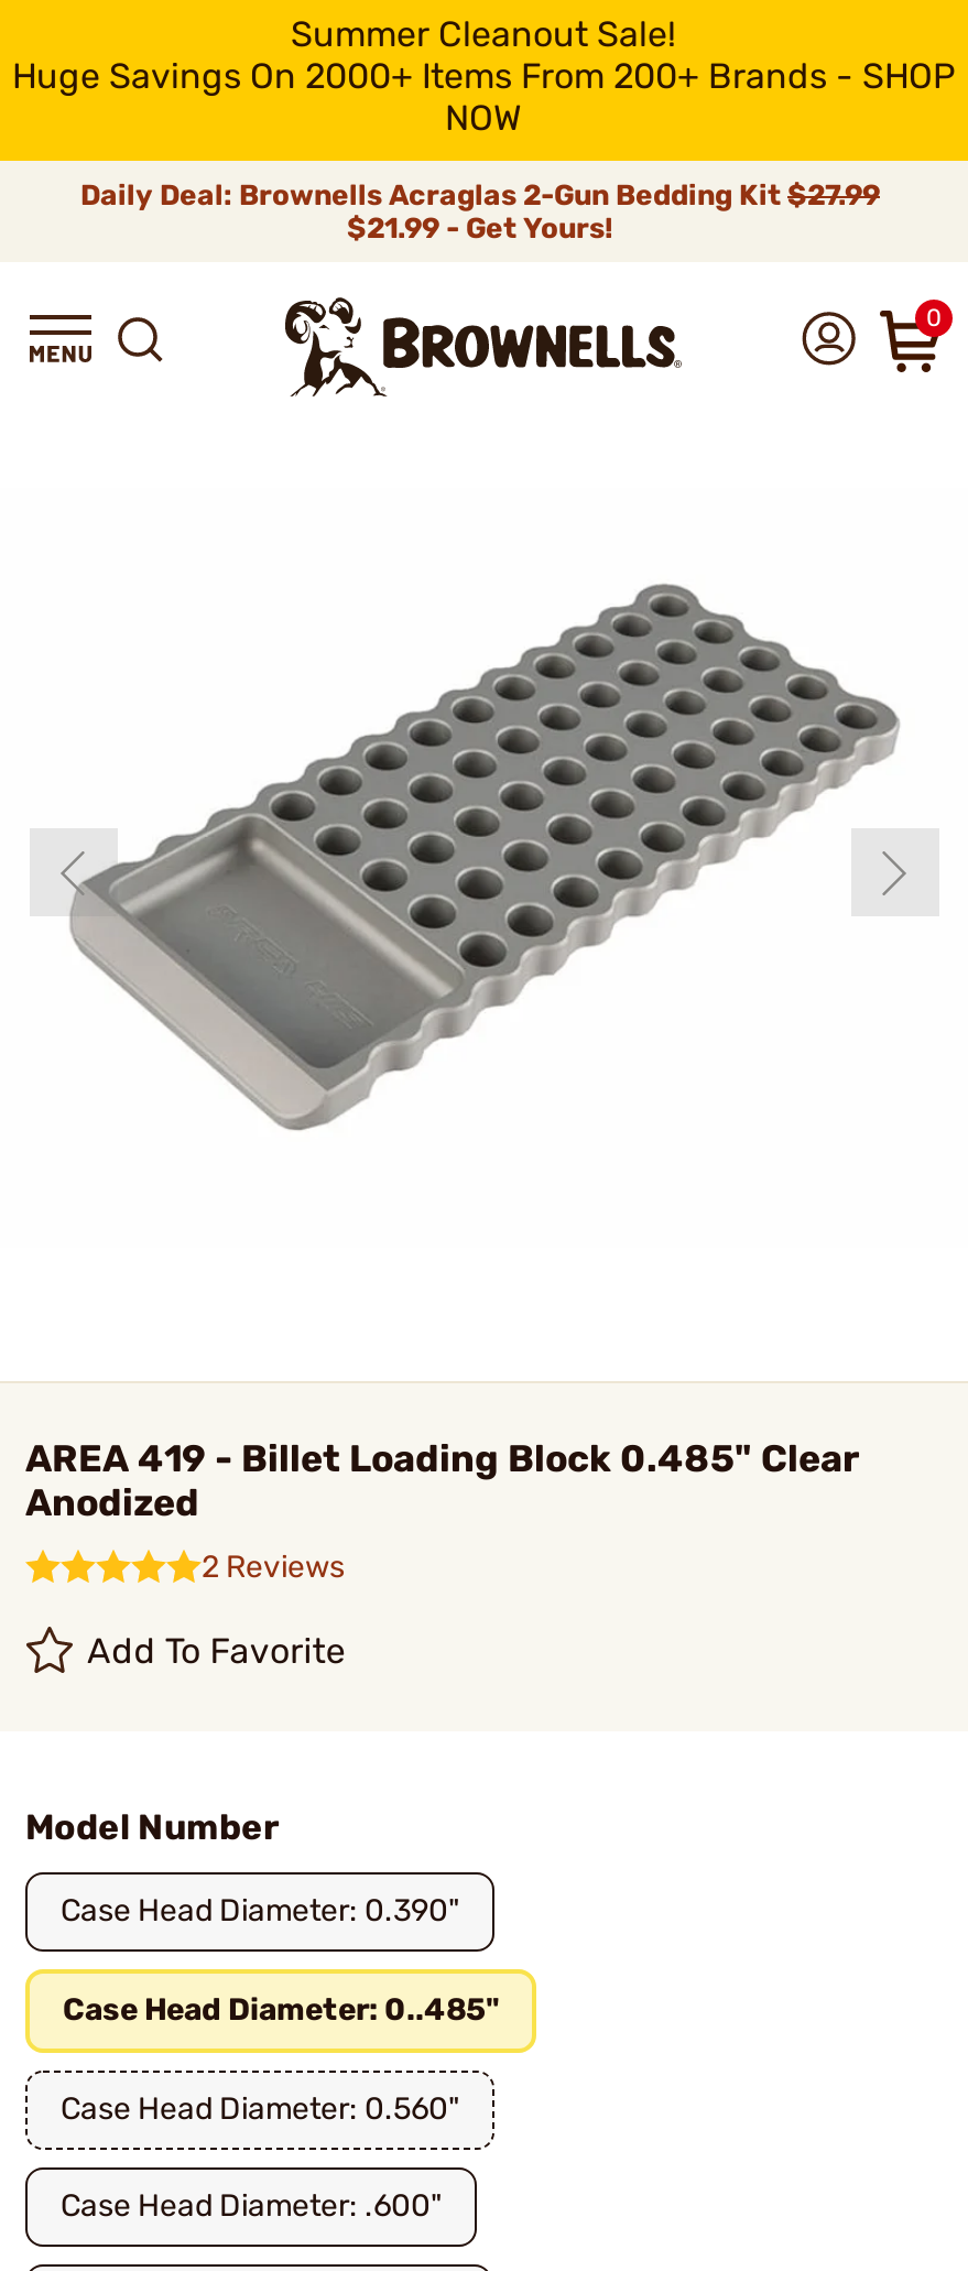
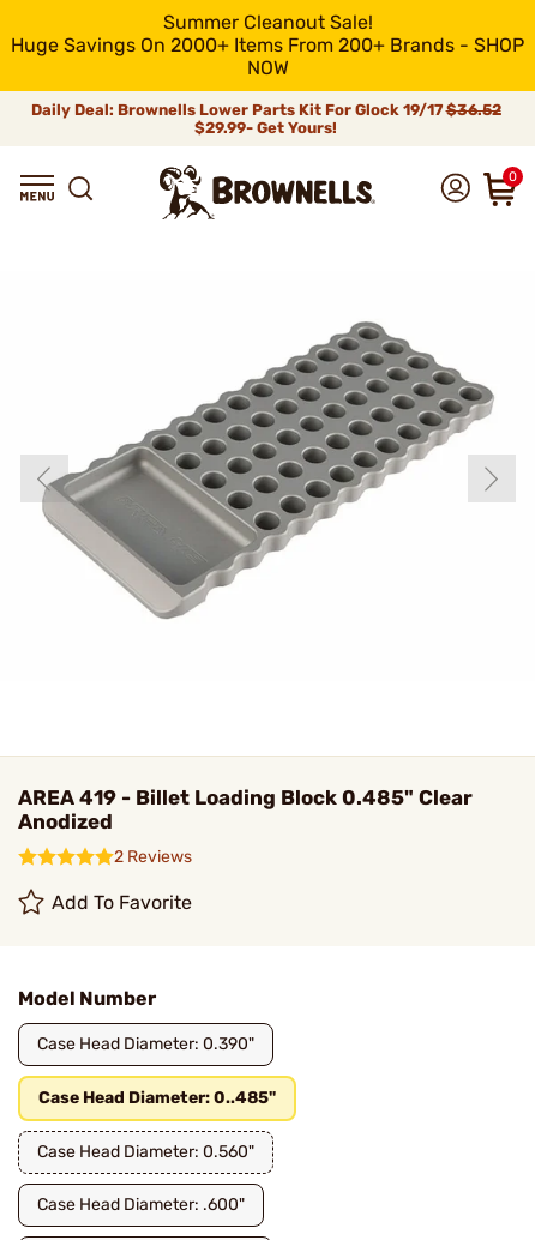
[80,178,880,245] Daily Deal: Brownells Acraglas 2-Gun Bedding Kit $27.99 | $21.99 - Get Yours! -> [31,101,501,137] Daily Deal: Brownells Lower Parts Kit For Glock 19/17 $36.52 | $29.99- Get Yours!

